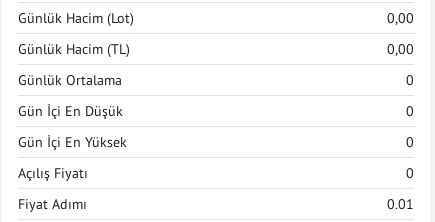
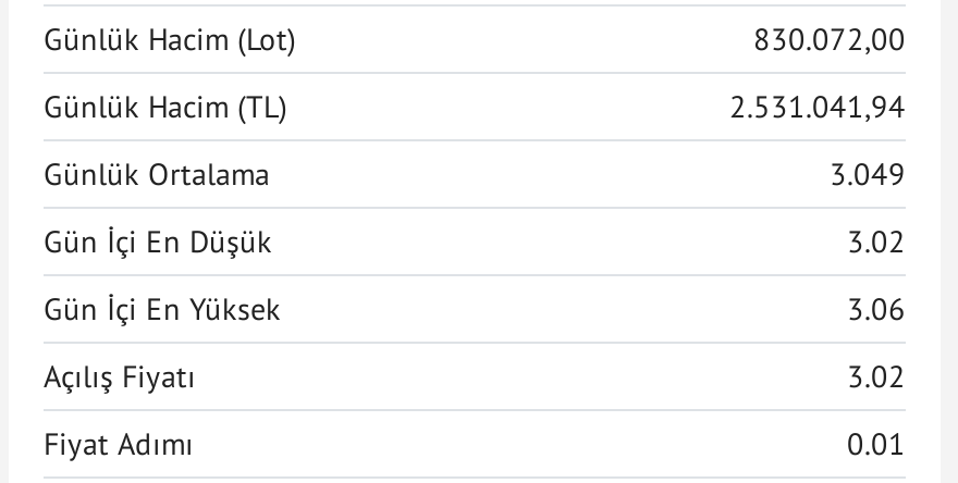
[387,9,414,27] 0,00 -> [753,20,906,59] 830.072,00
[387,40,414,58] 0,00 -> [729,87,906,126] 2.531.041,94
[406,71,414,89] 0 -> [830,154,906,194] 3.049
[406,102,414,120] 0 -> [847,222,906,261] 3.02
[406,133,414,151] 0 -> [847,289,906,329] 3.06
[406,164,414,182] 0 -> [847,357,906,396] 3.02

